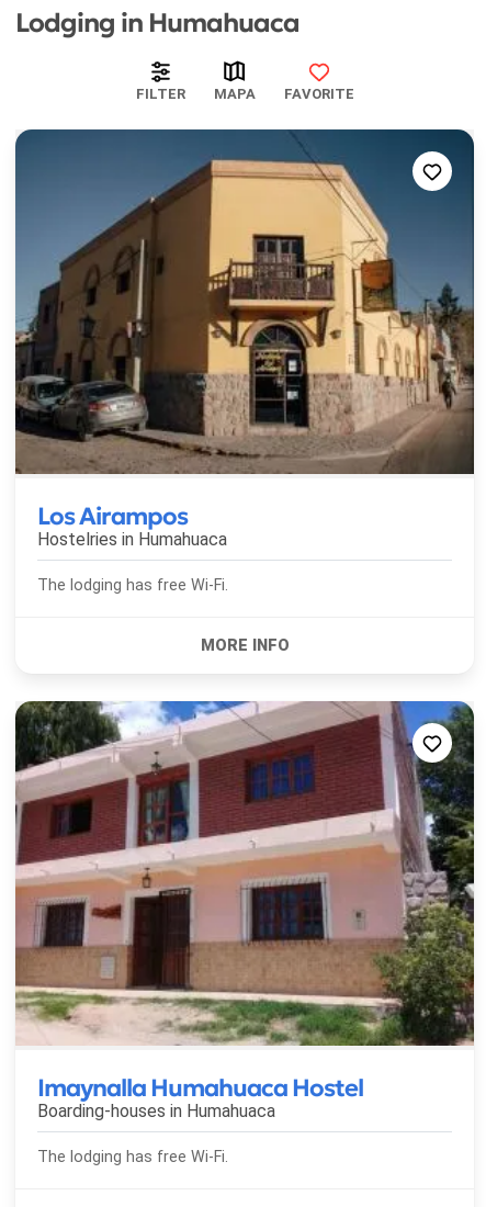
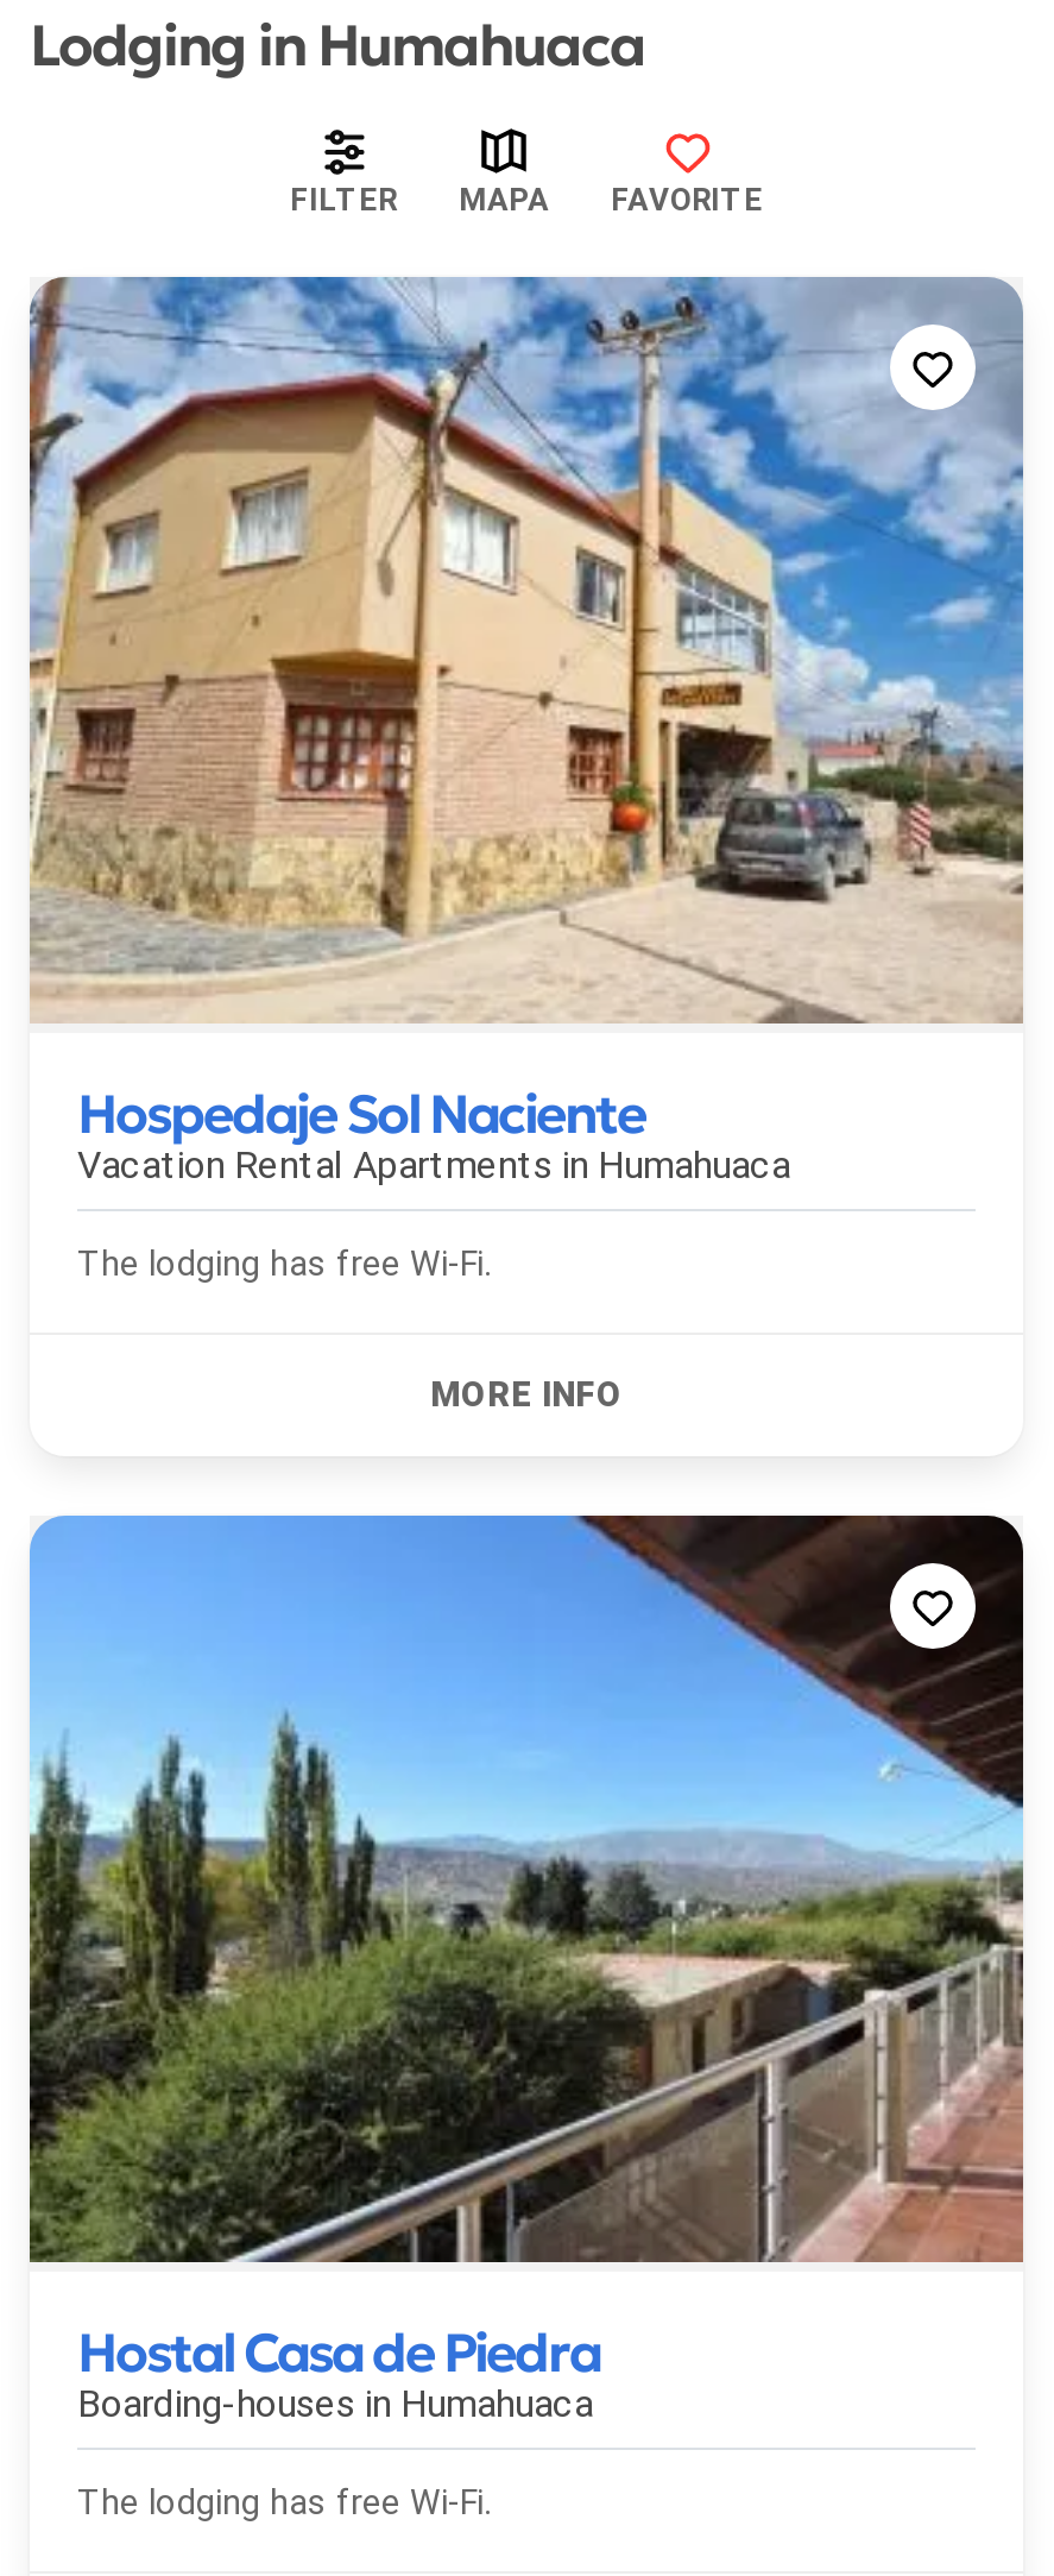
[14,128,475,549] [image] | Los Airampos | Hostelries in Humahuaca -> [27,275,1025,1186] [image] | Hospedaje Sol Naciente | Vacation Rental Apartments in Humahuaca
[14,700,475,1103] [image] | Imaynalla Humahuaca Hostel -> [27,1513,1025,2386] [image] | Hostal Casa de Piedra

